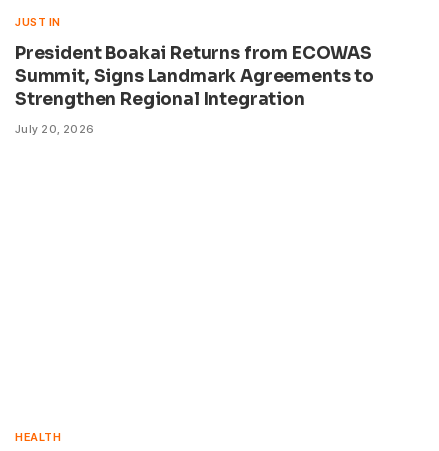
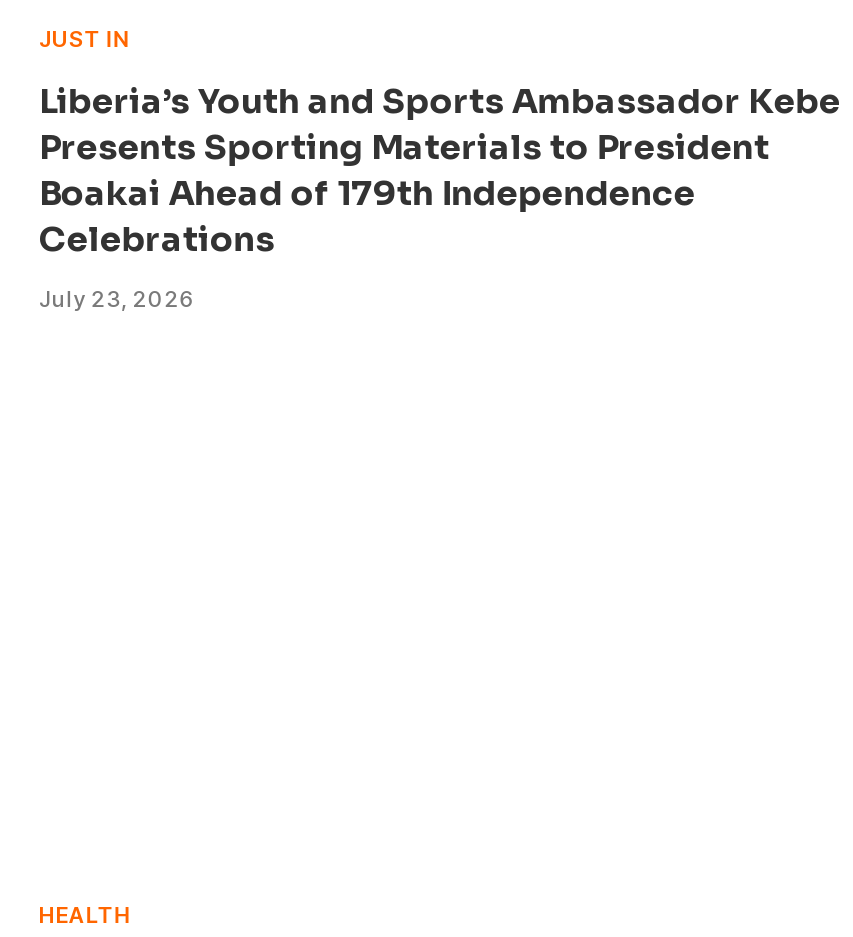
[15,43,374,110] President Boakai Returns from ECOWAS | Summit, Signs Landmark Agreements to | Strengthen Regional Integration -> [39,82,841,262] Liberia’s Youth and Sports Ambassador Kebe | Presents Sporting Materials to President | Boakai Ahead of 179th Independence | Celebrations
[15,122,95,136] July 20, 2026 -> [39,286,196,314] July 23, 2026

